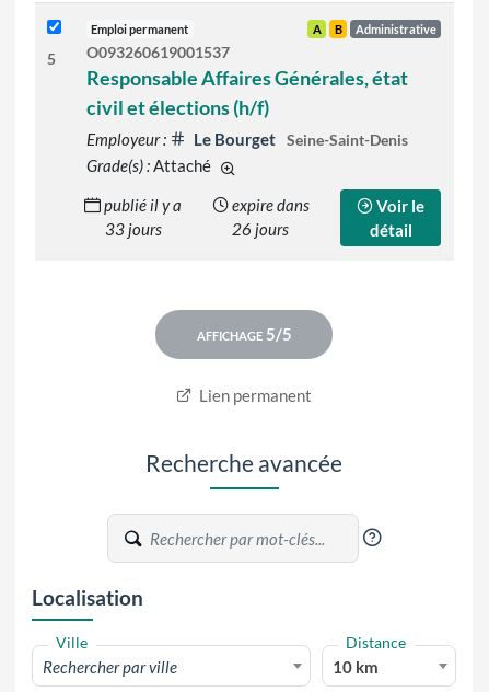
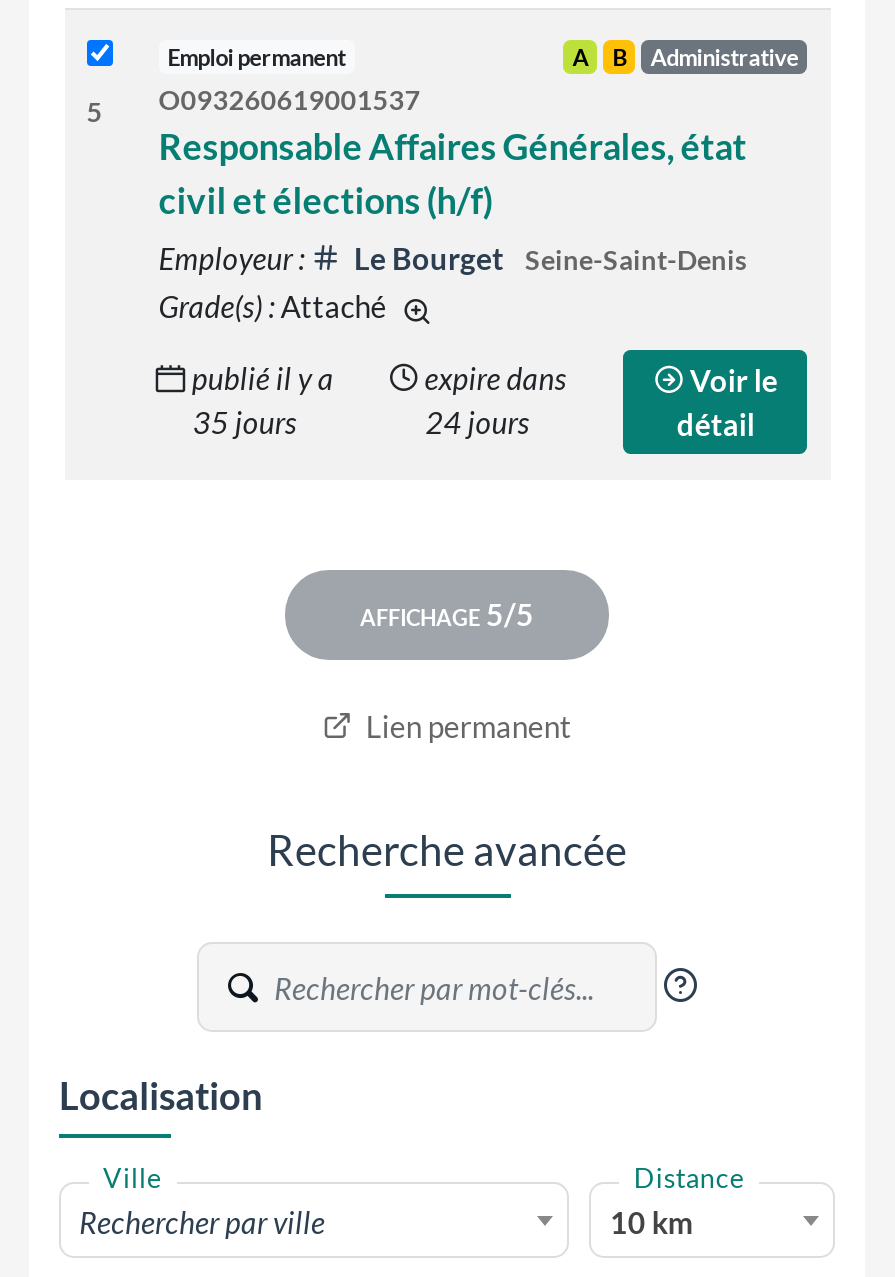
[105,219,162,239] 33 jours -> [193,404,297,440] 35 jours
[232,219,289,239] 26 jours -> [425,404,529,440] 24 jours

